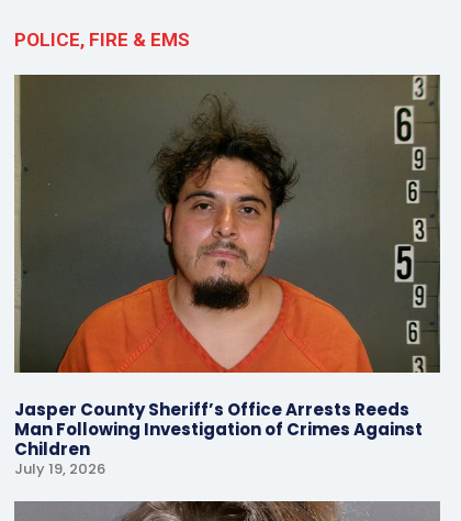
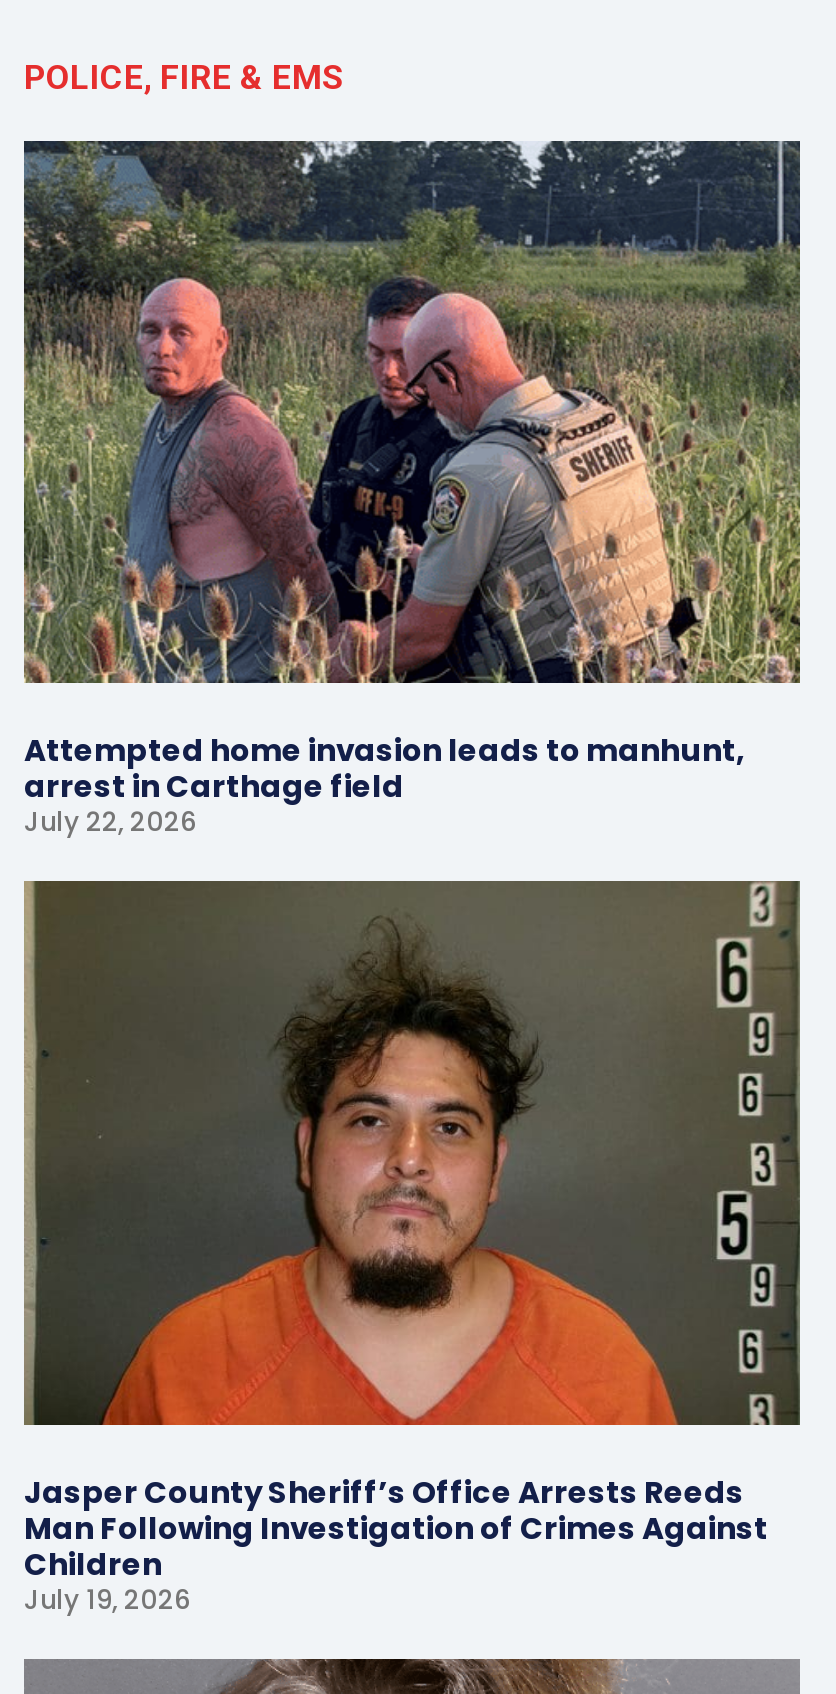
none -> [22,139,802,842] [image] | Attempted home invasion leads to manhunt, | arrest in Carthage field | July 22, 2026

